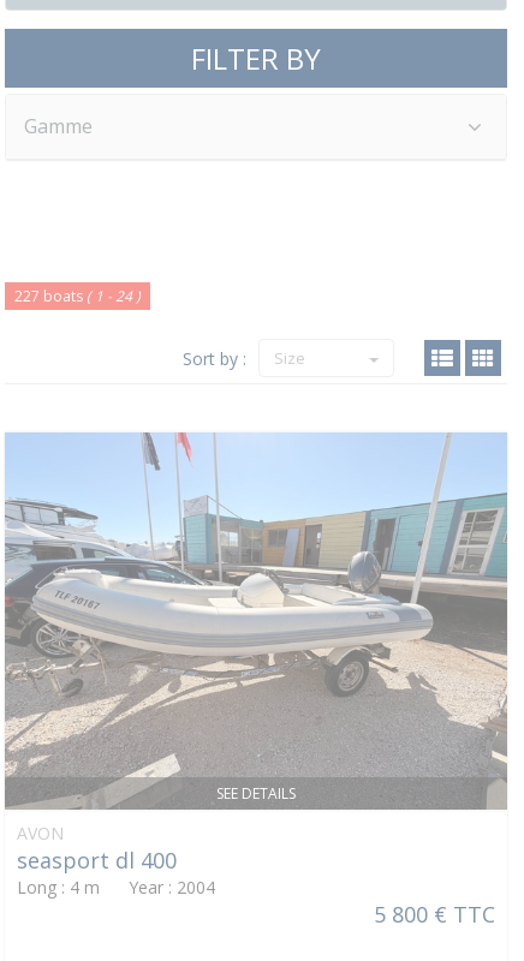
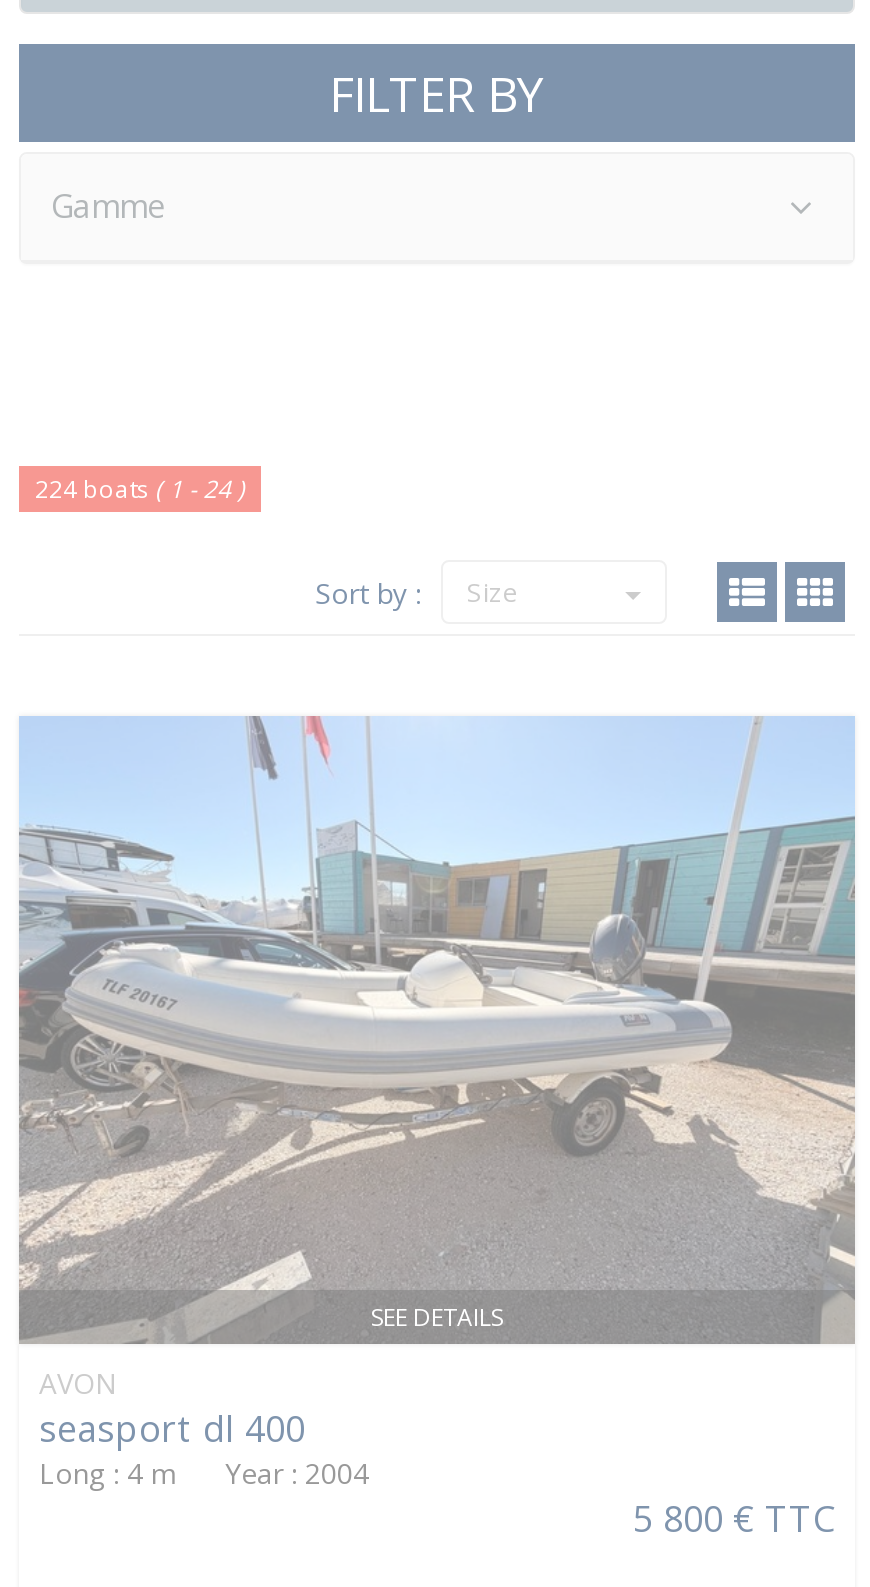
[14,286,141,306] 227 boats ( 1 - 24 ) -> [35,472,245,506] 224 boats ( 1 - 24 )

